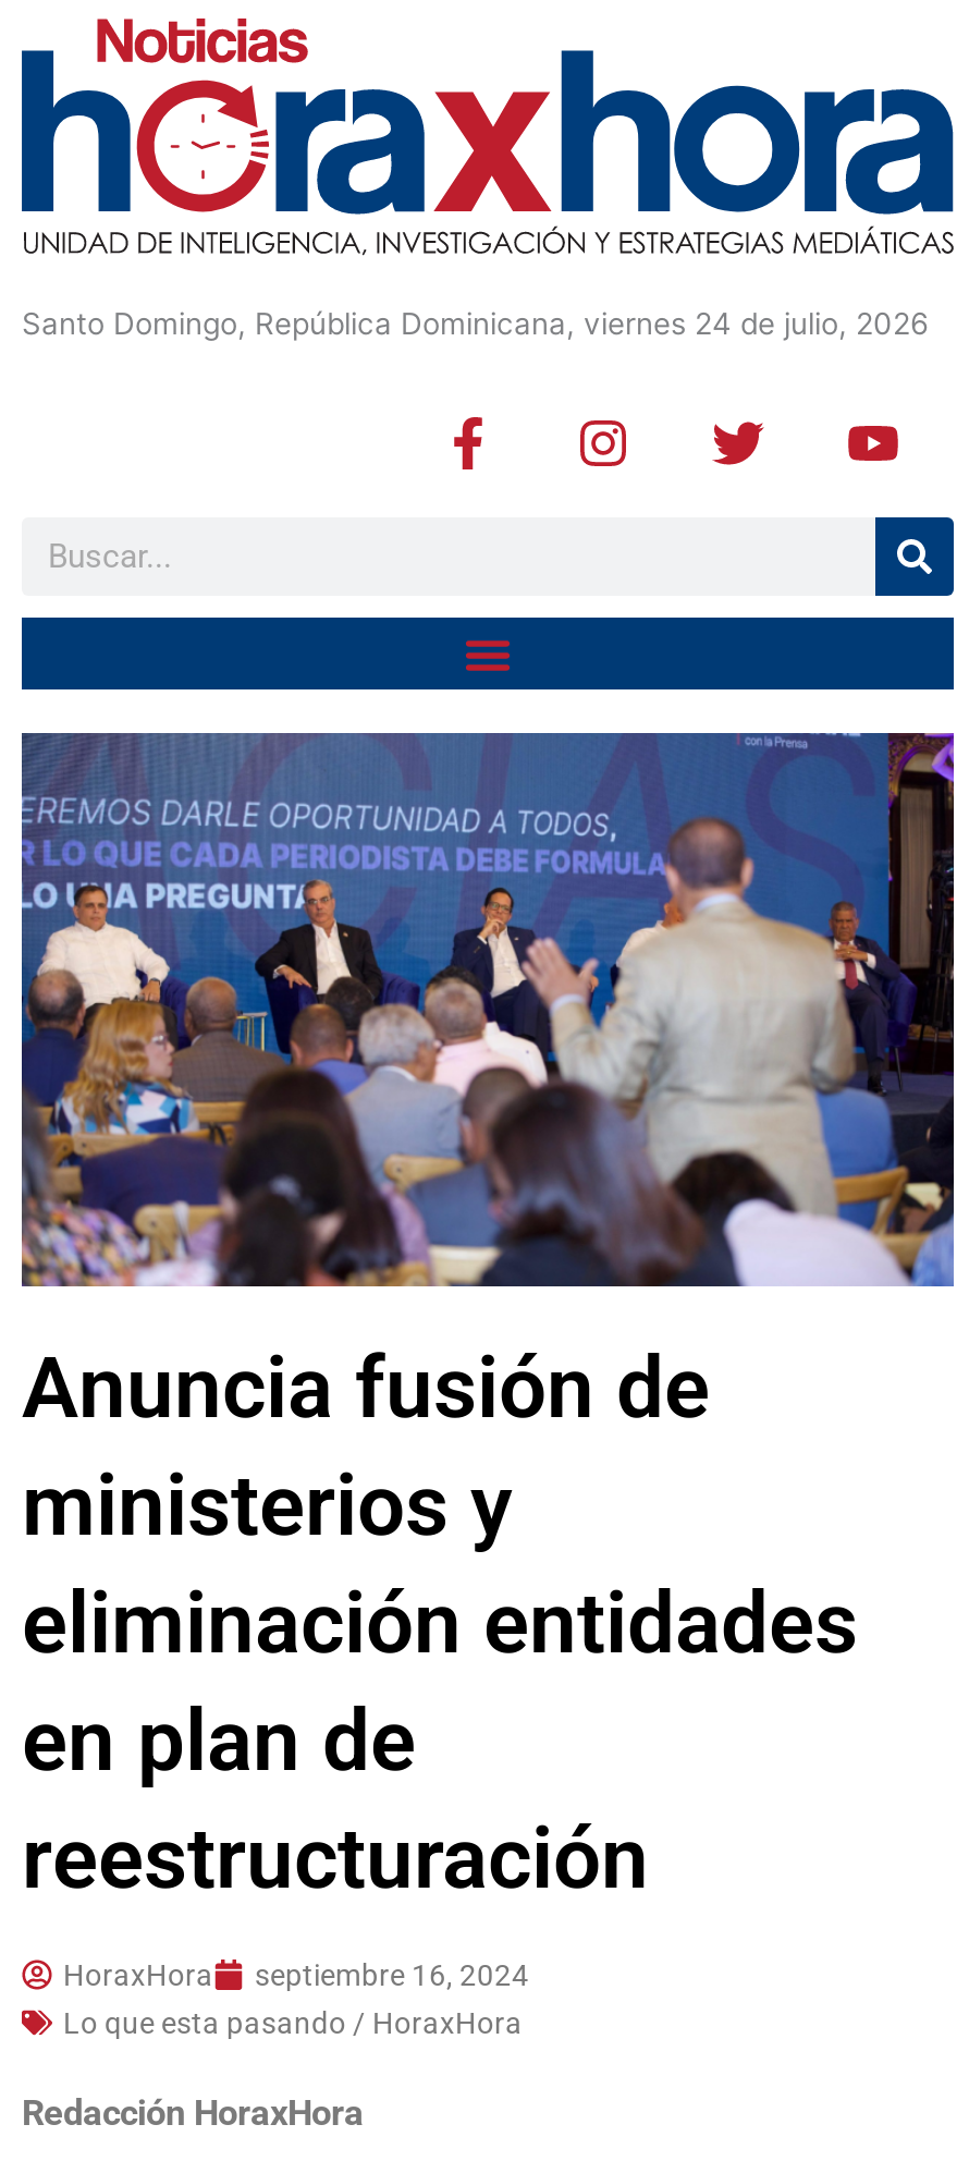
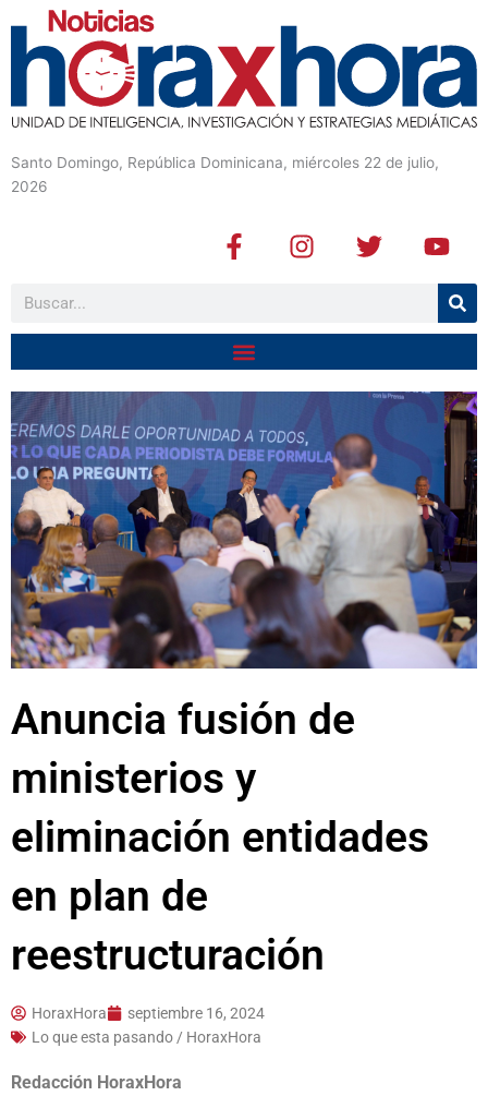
[22,307,930,341] Santo Domingo, República Dominicana, viernes 24 de julio, 2026 -> [11,154,439,195] Santo Domingo, República Dominicana, miércoles 22 de julio, | 2026

